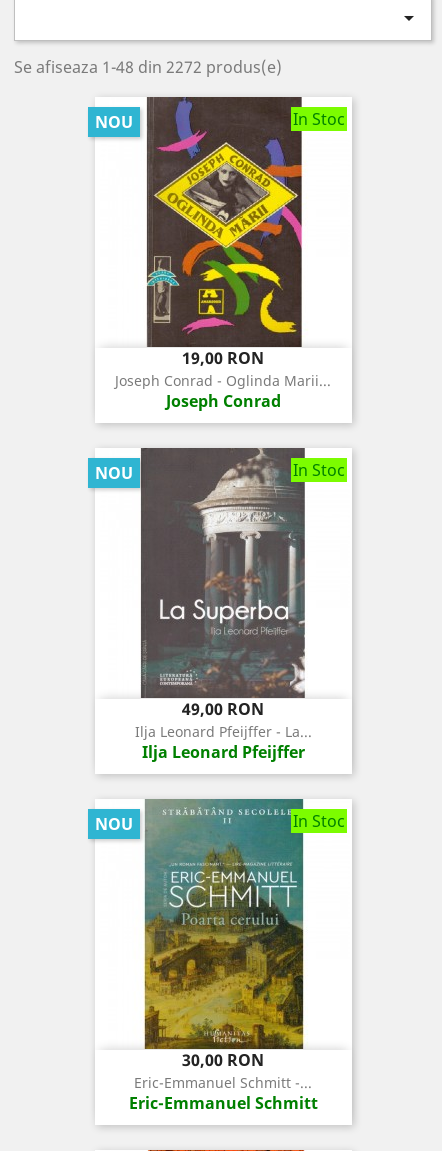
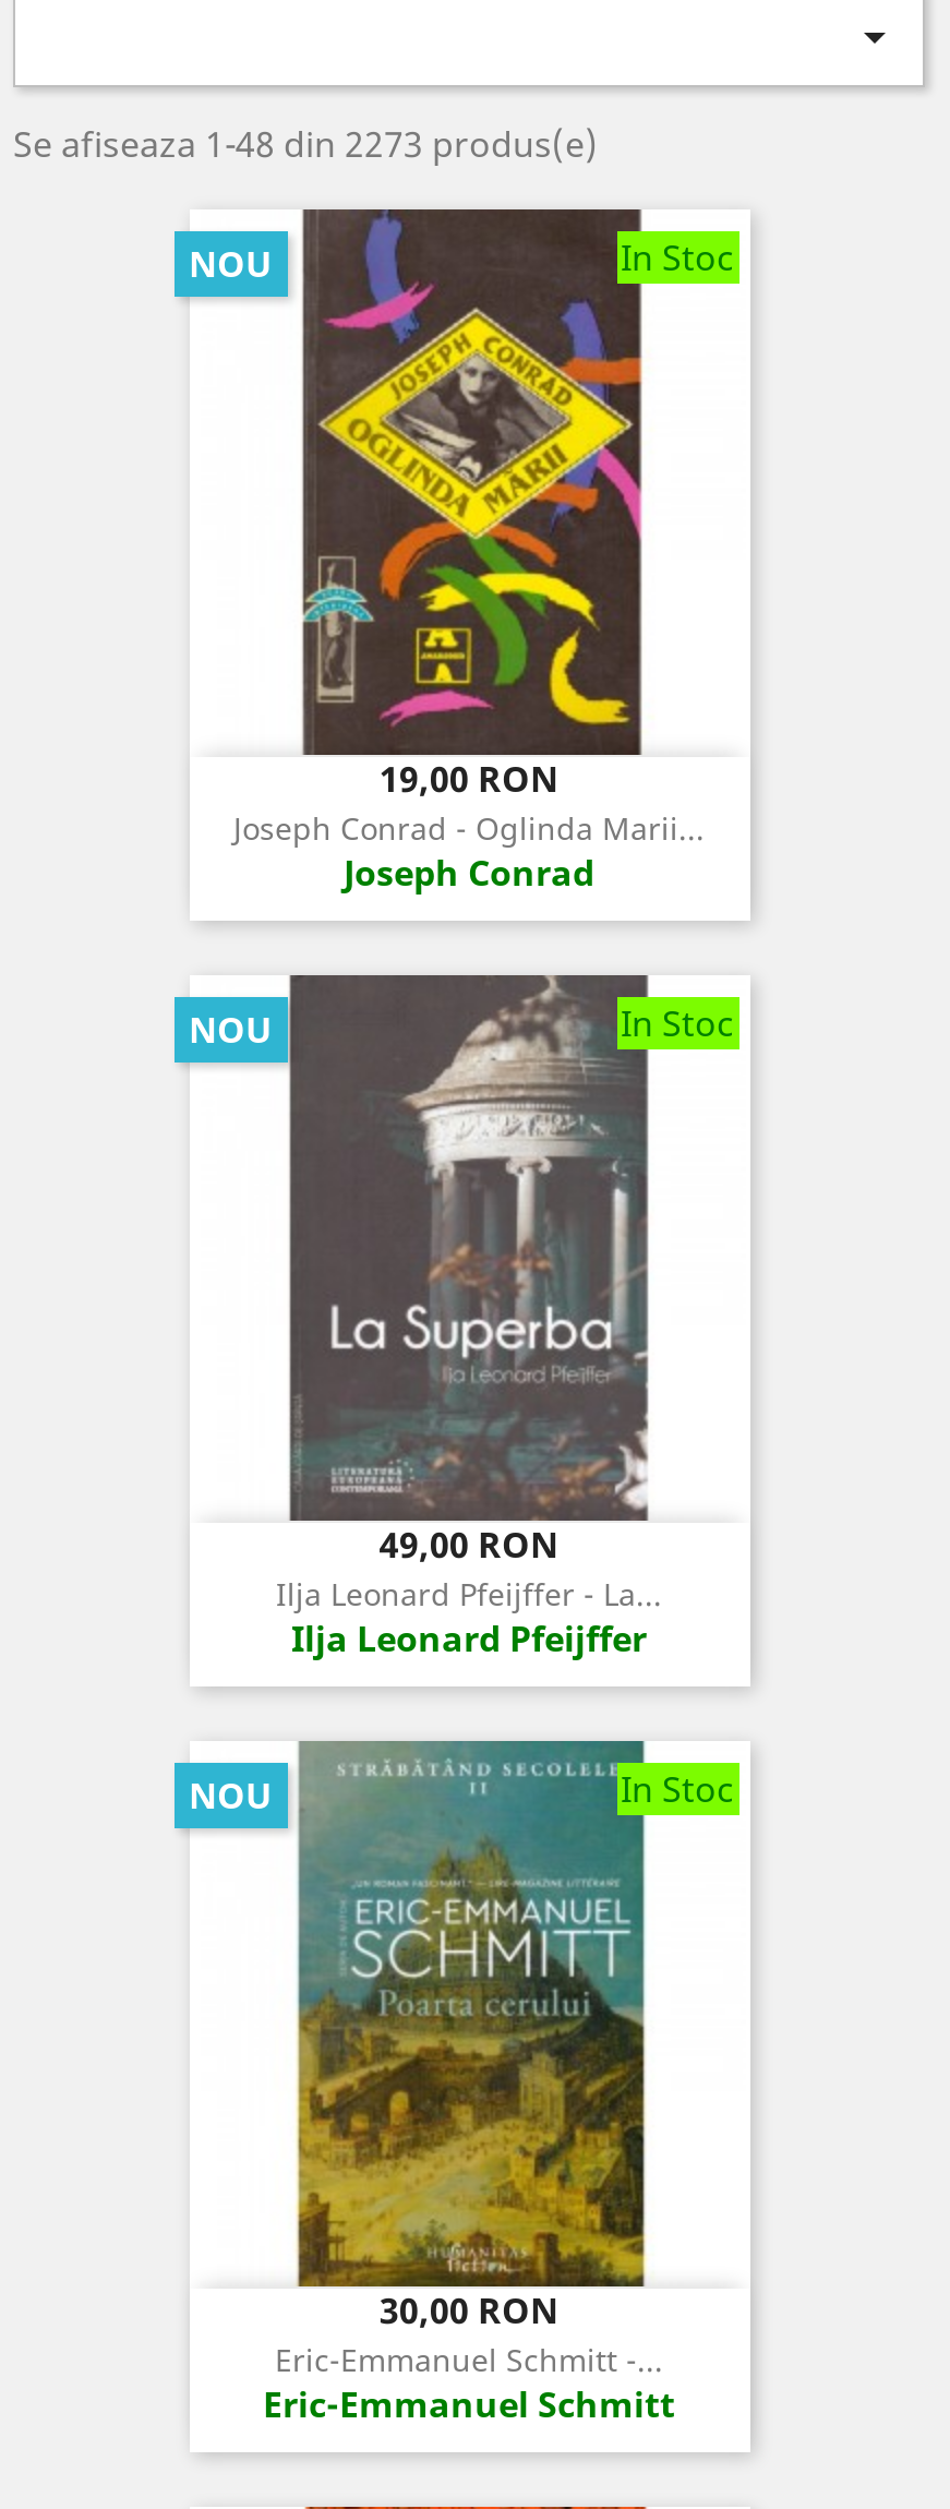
[14,56,282,78] Se afiseaza 1-48 din 2272 produs(e) -> [13,120,598,168] Se afiseaza 1-48 din 2273 produs(e)

